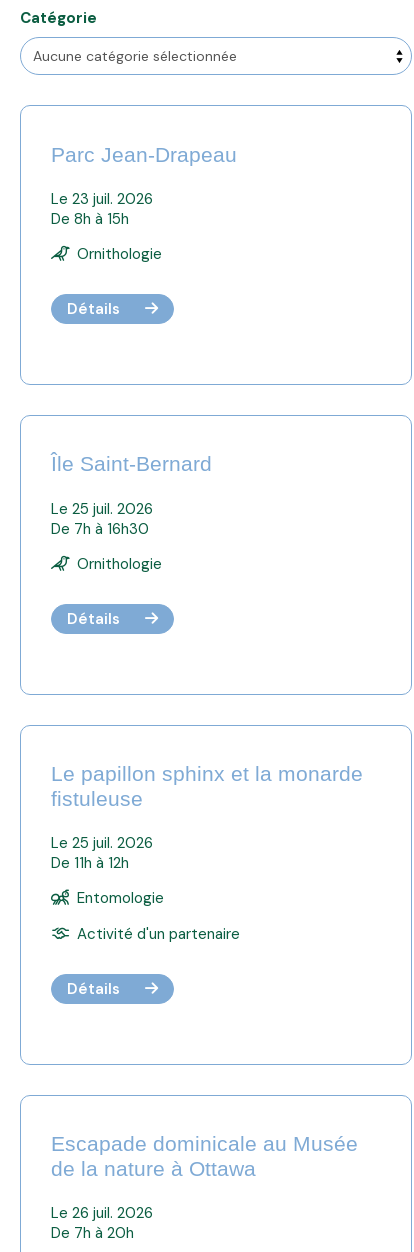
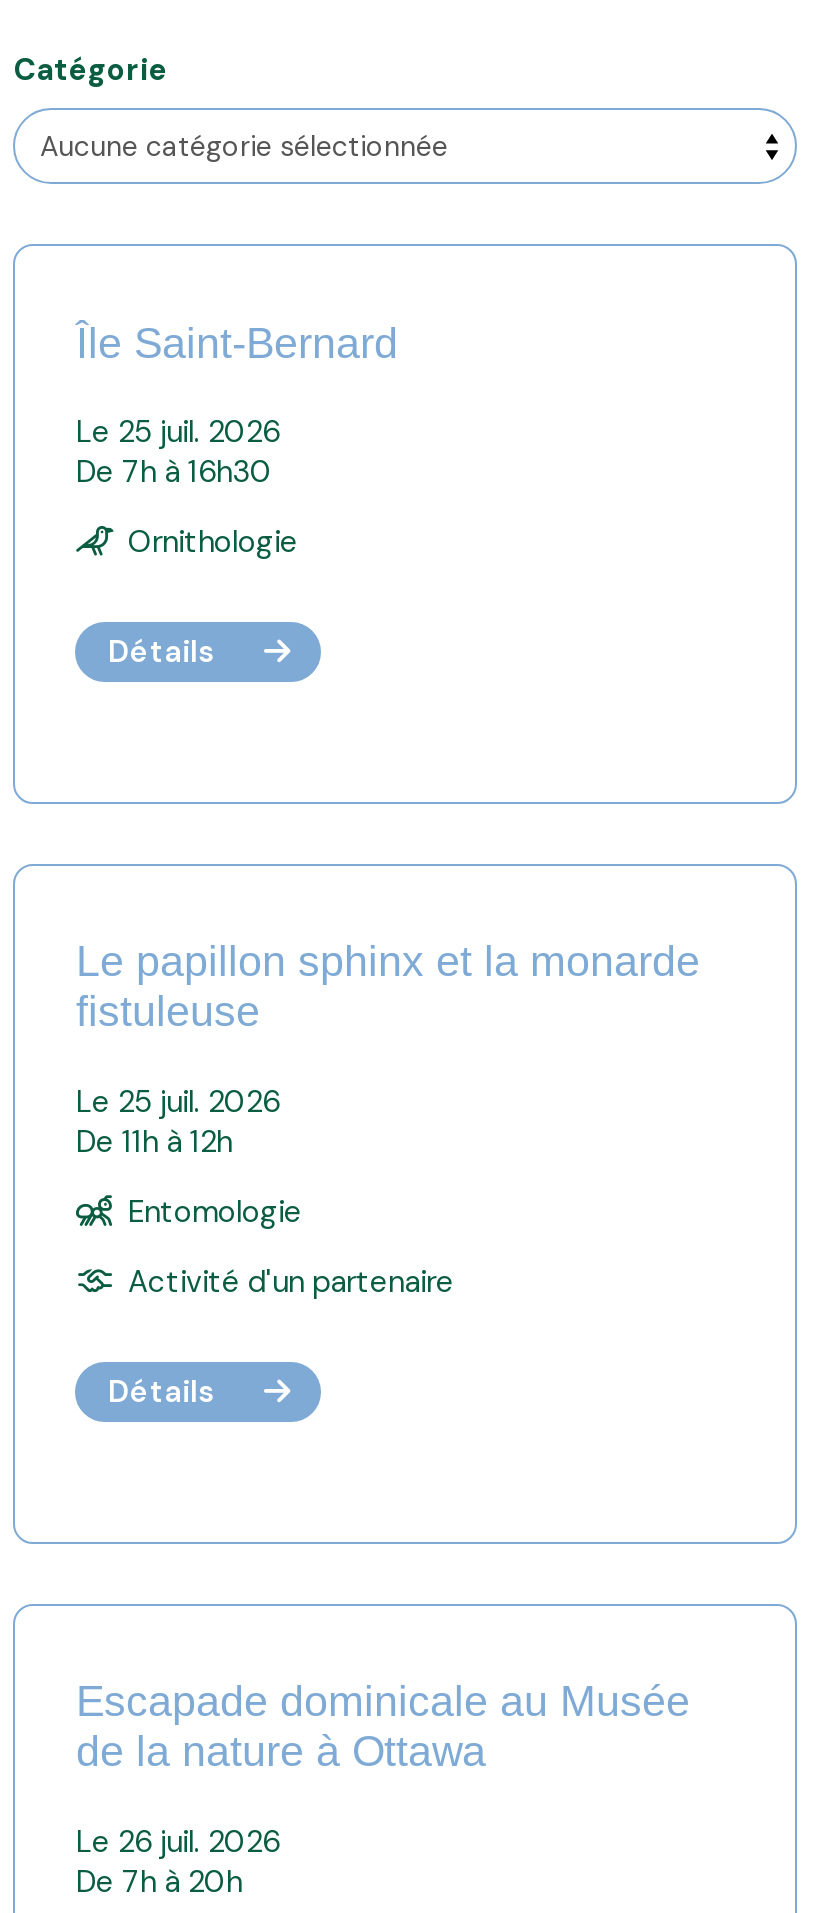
[51,143,237,319] Parc Jean-Drapeau | Le 23 juil. 2026 | De 8h à 15h | Ornithologie | Détails -> none

